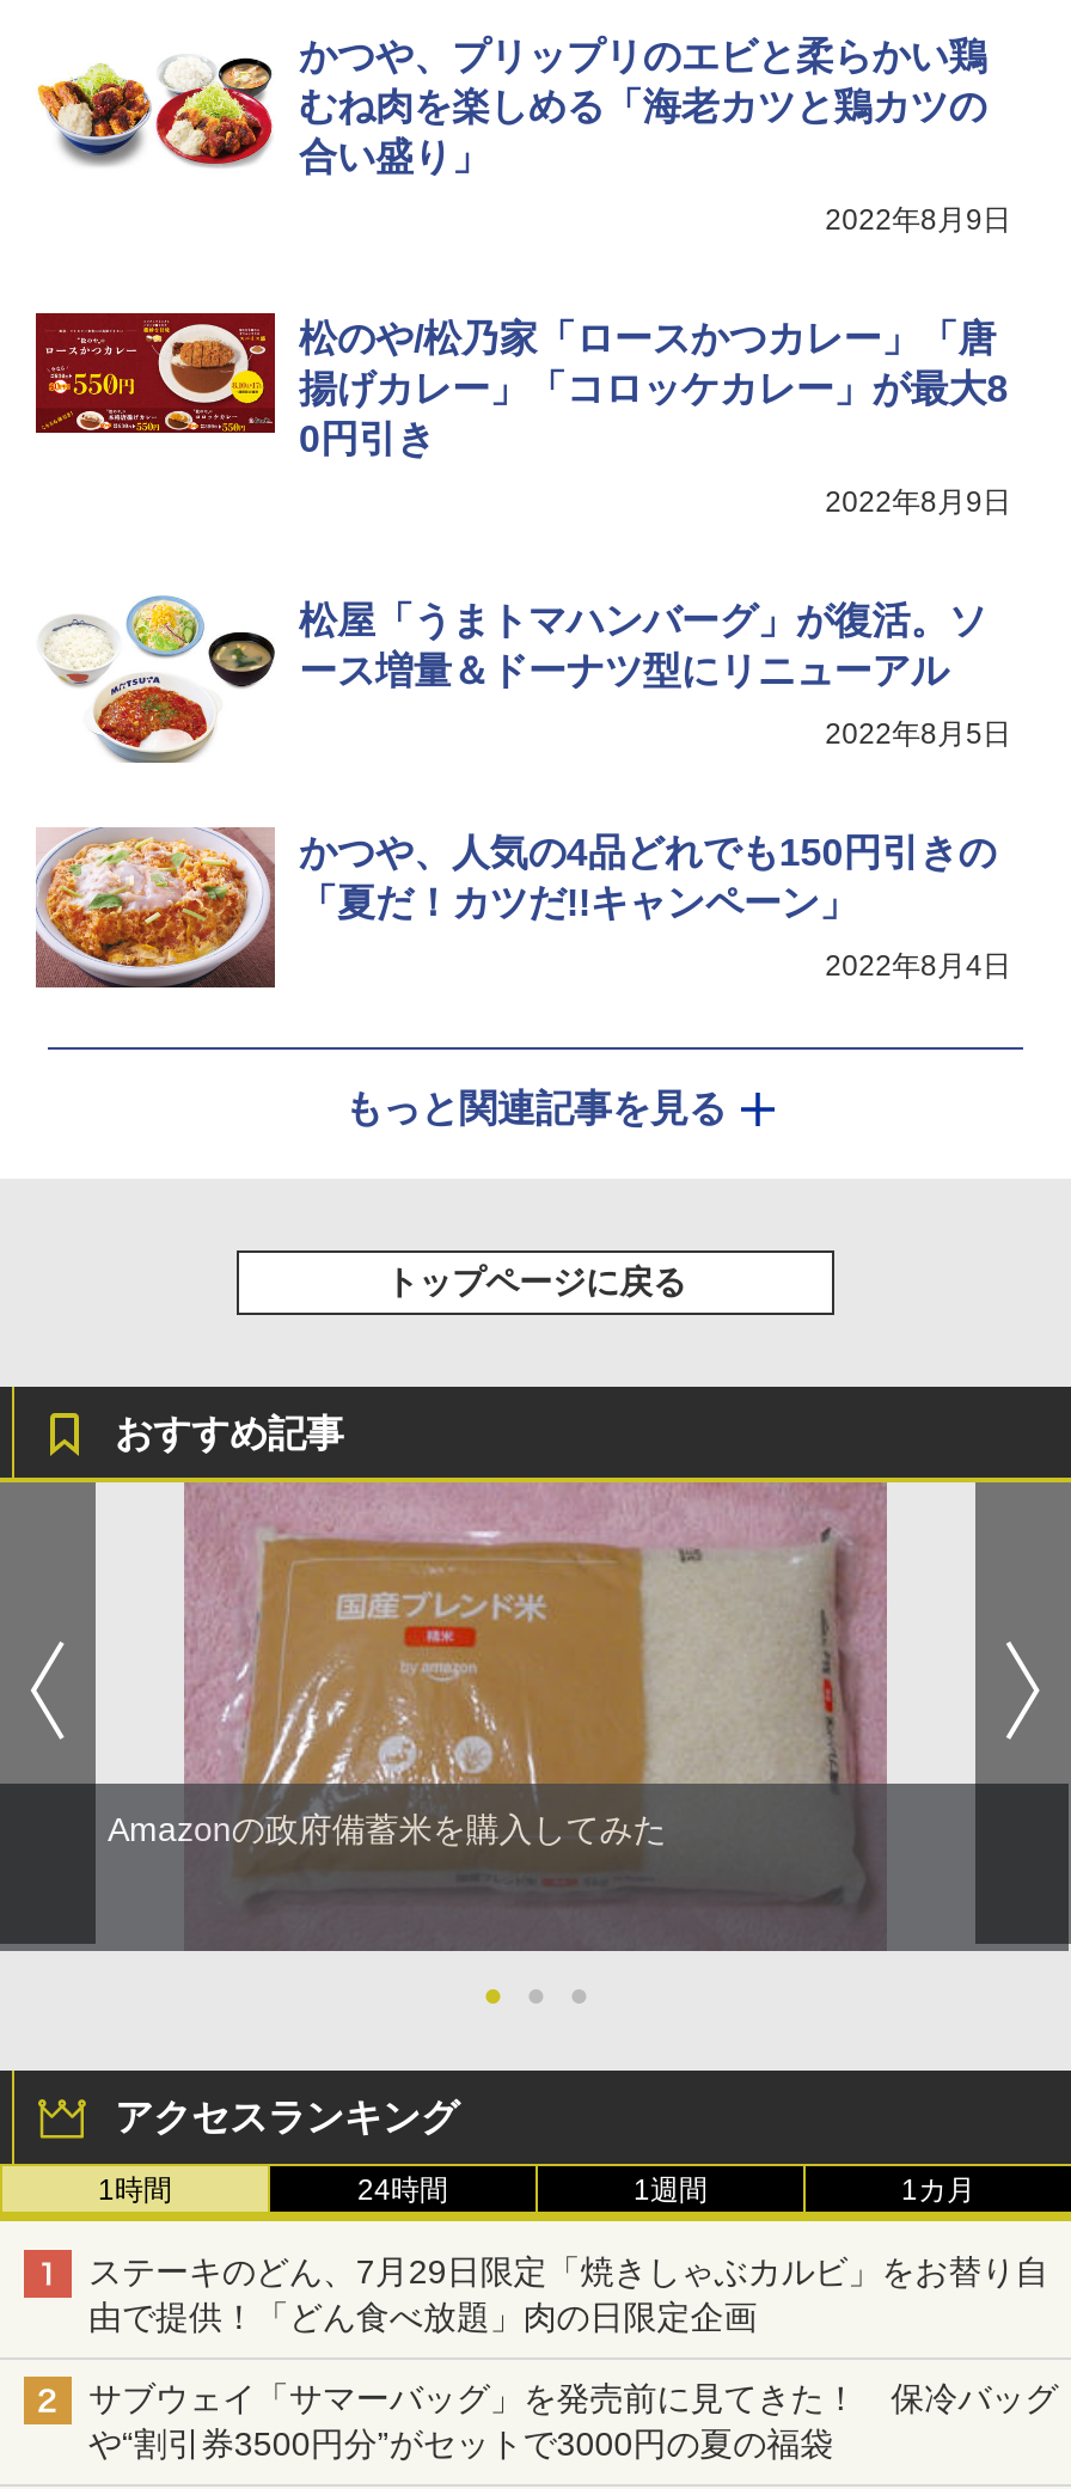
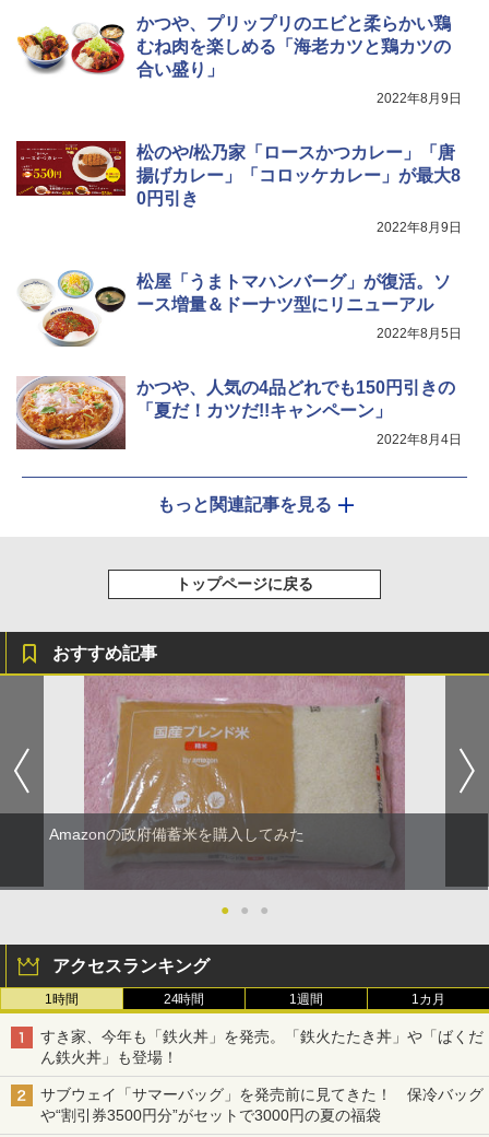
[88,2251,1049,2335] ステーキのどん、7月29日限定「焼きしゃぶカルビ」をお替り自 | 由で提供！「どん食べ放題」肉の日限定企画 -> [40,1027,483,1066] すき家、今年も「鉄火丼」を発売。「鉄火たたき丼」や「ばくだ | ん鉄火丼」も登場！

